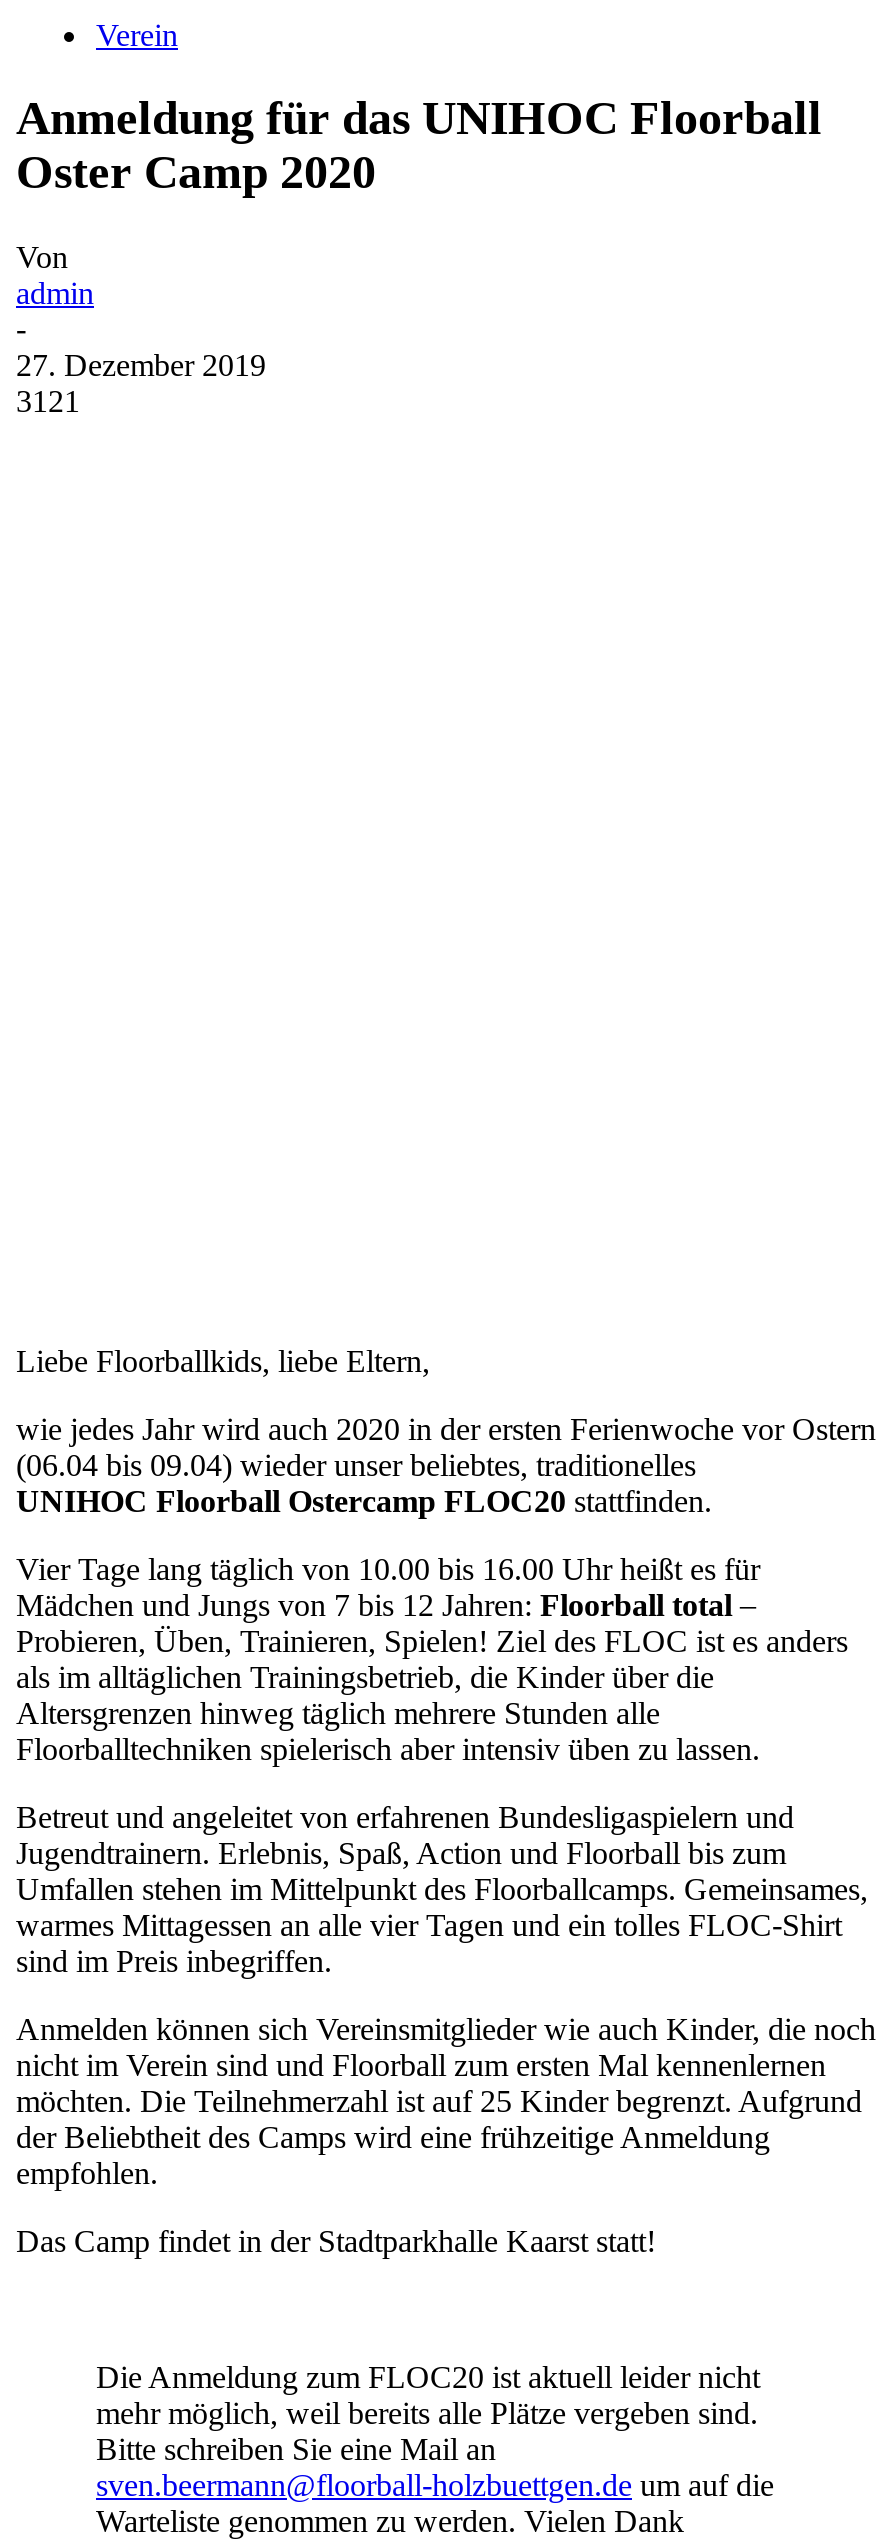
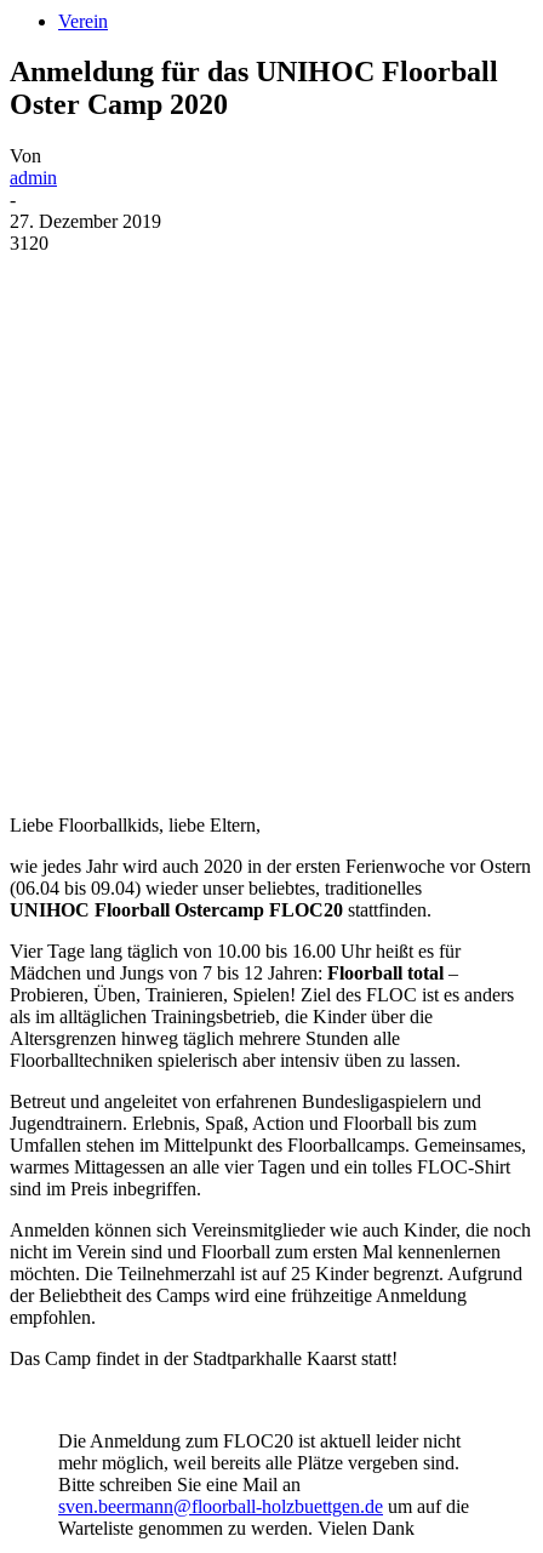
[16,385,80,419] 3121 -> [10,233,48,254] 3120

